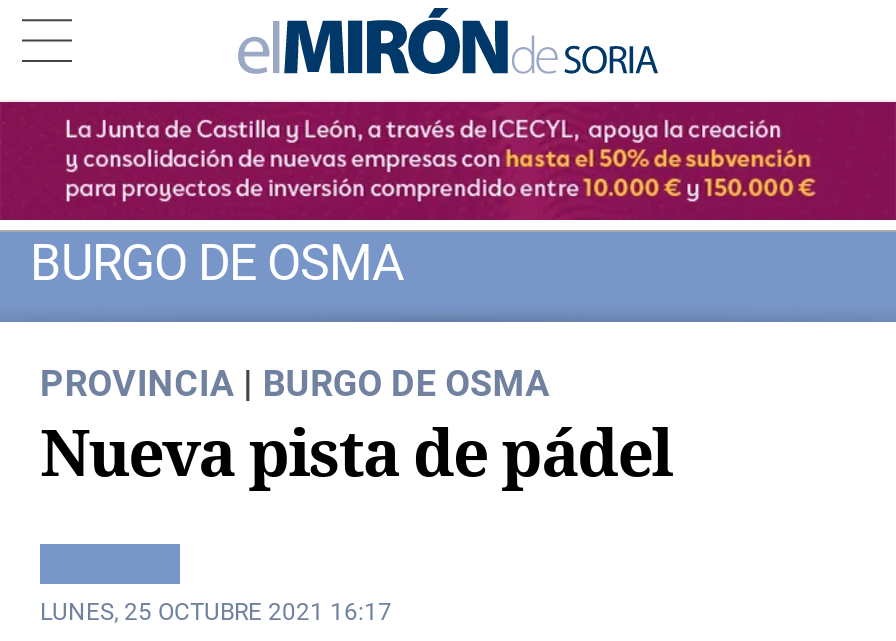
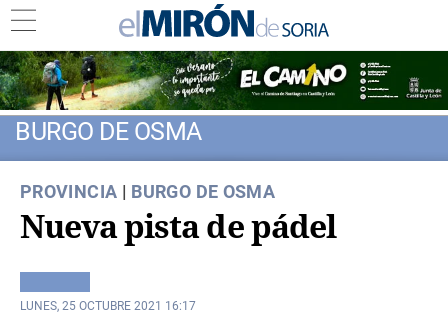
[6,100,890,222] [image] -> [3,50,445,111] [image]

